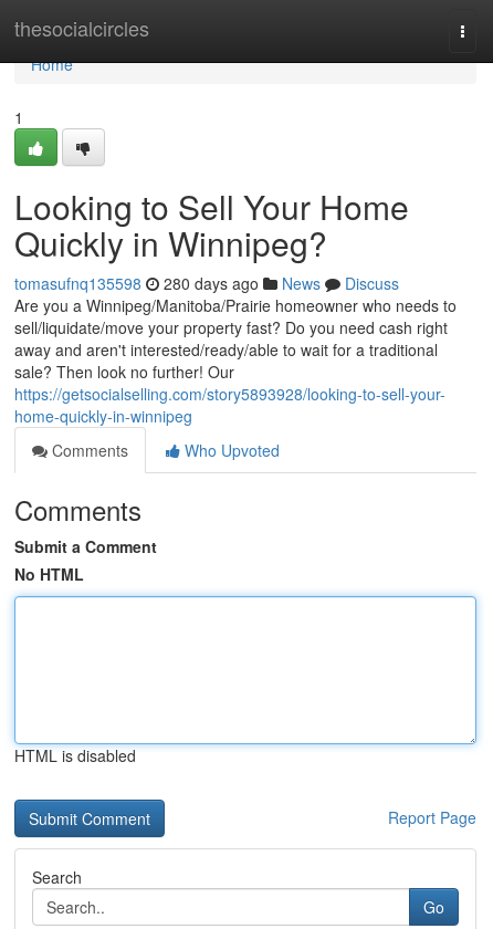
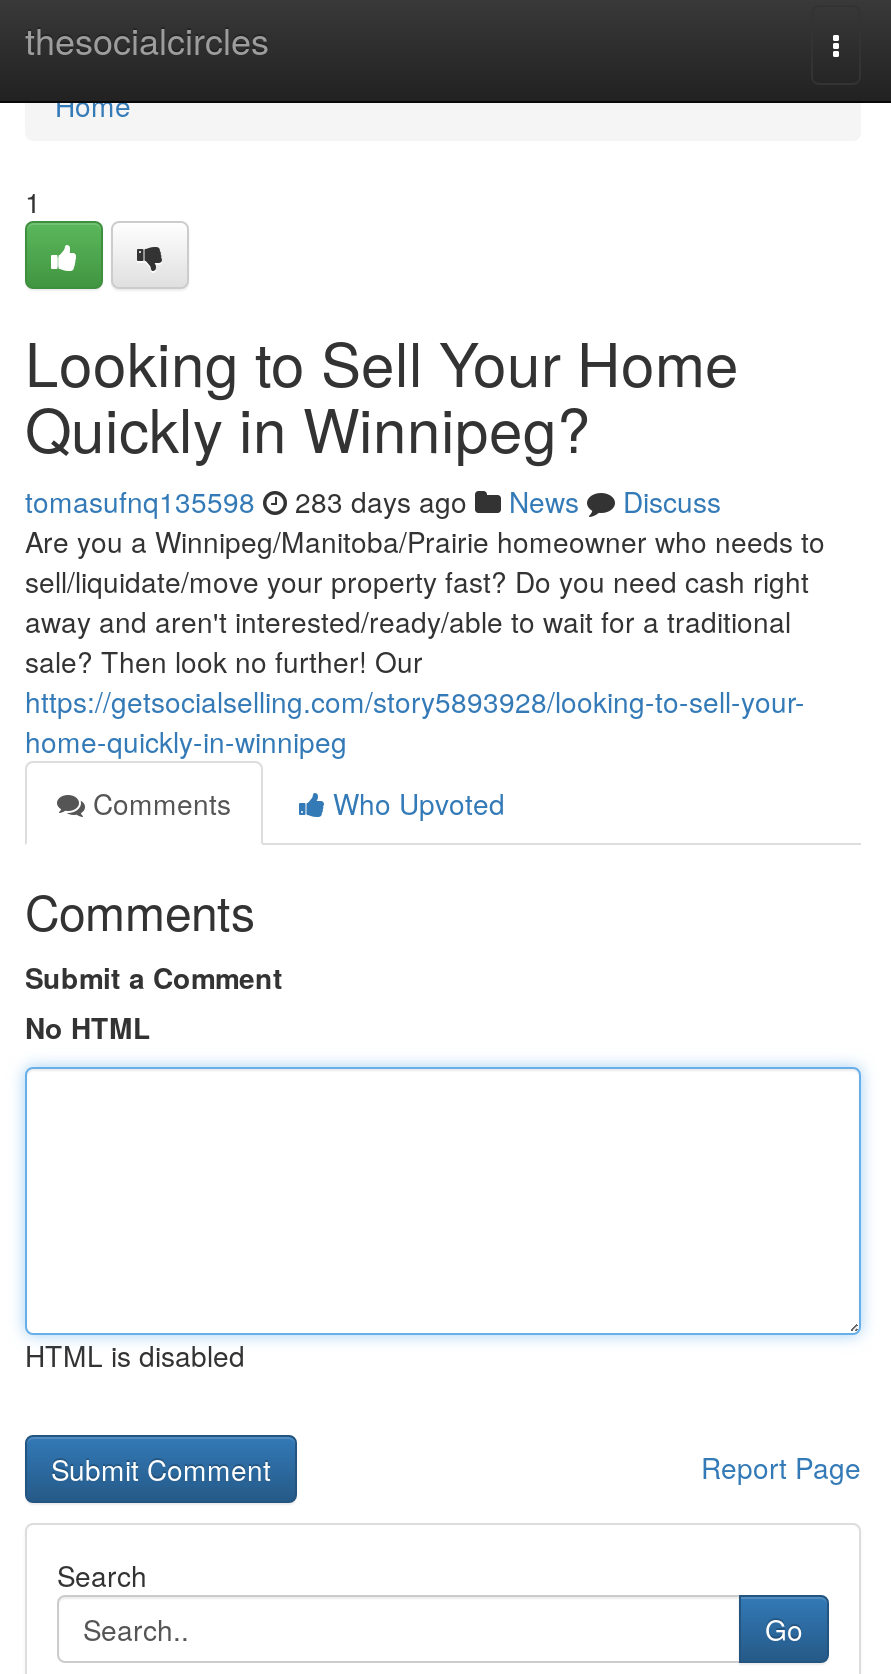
[14,272,399,294] tomasufnq135598 280 days ago News Discuss -> [25,481,721,521] tomasufnq135598 283 days ago News Discuss

